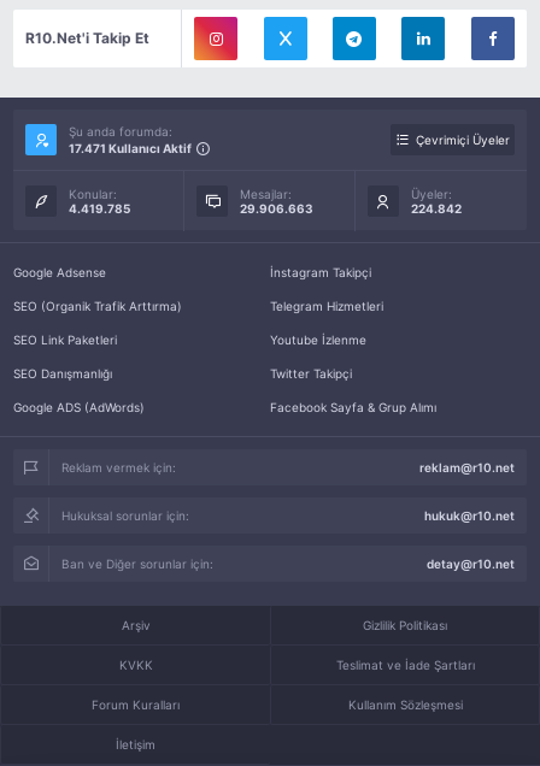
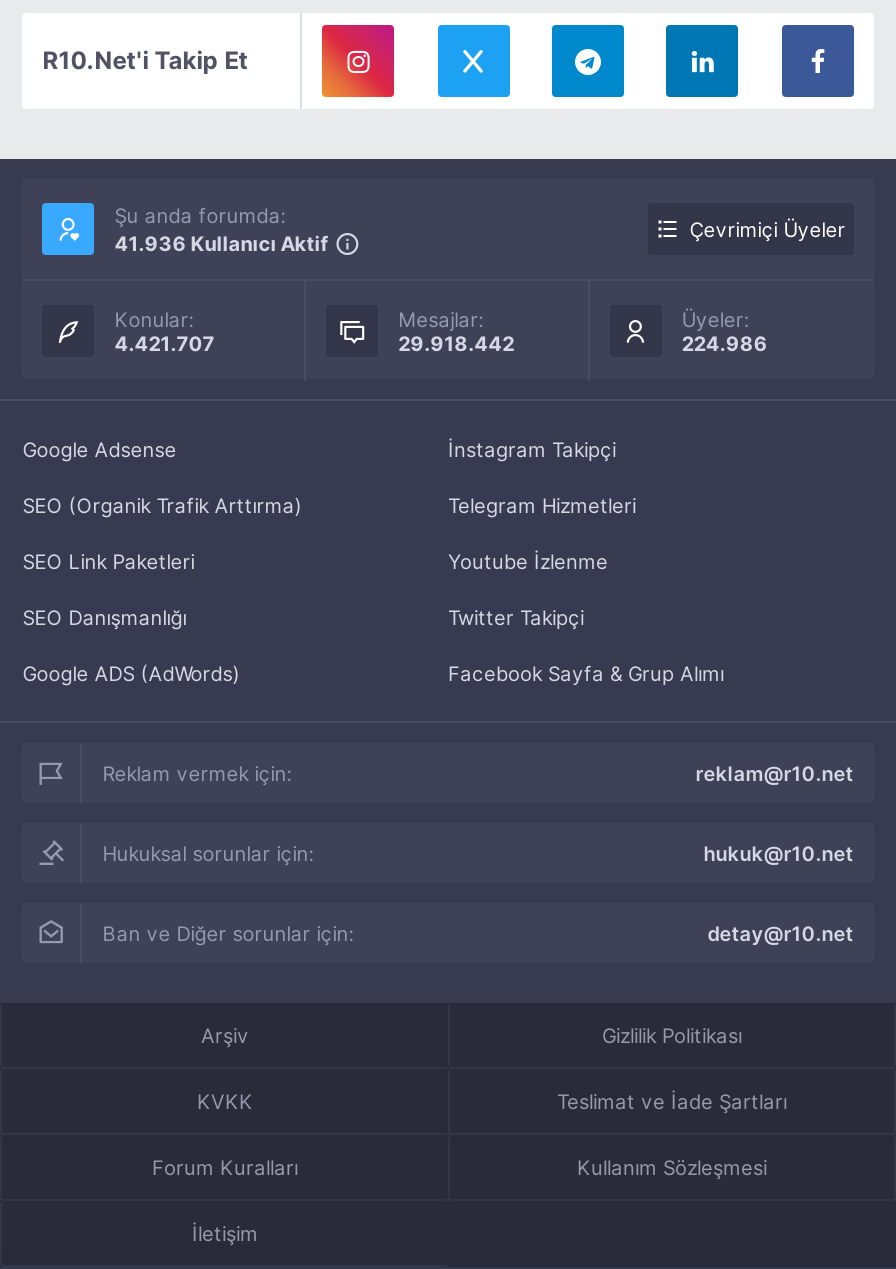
[69,141,192,155] 17.471 Kullanıcı Aktif -> [114,231,328,255] 41.936 Kullanıcı Aktif
[69,201,130,216] 4.419.785 -> [114,331,214,355] 4.421.707
[240,201,314,216] 29.906.663 -> [398,331,514,355] 29.918.442
[411,201,462,216] 224.842 -> [682,331,768,355] 224.986

